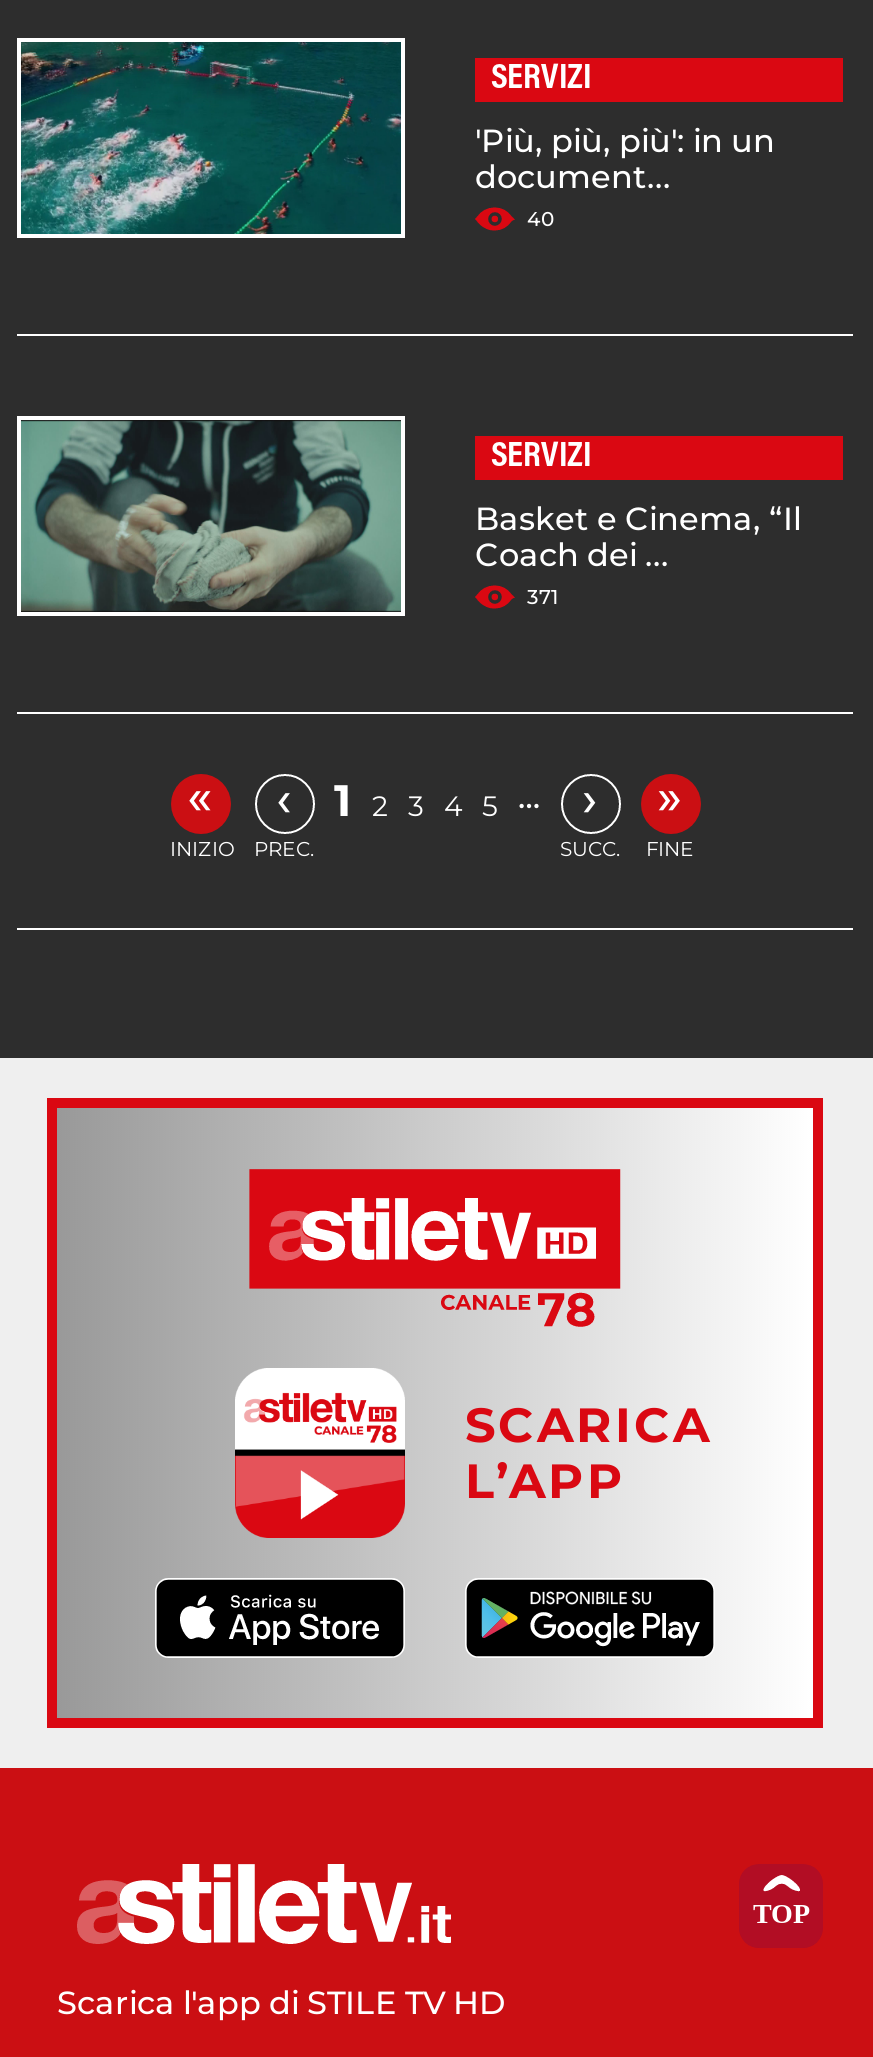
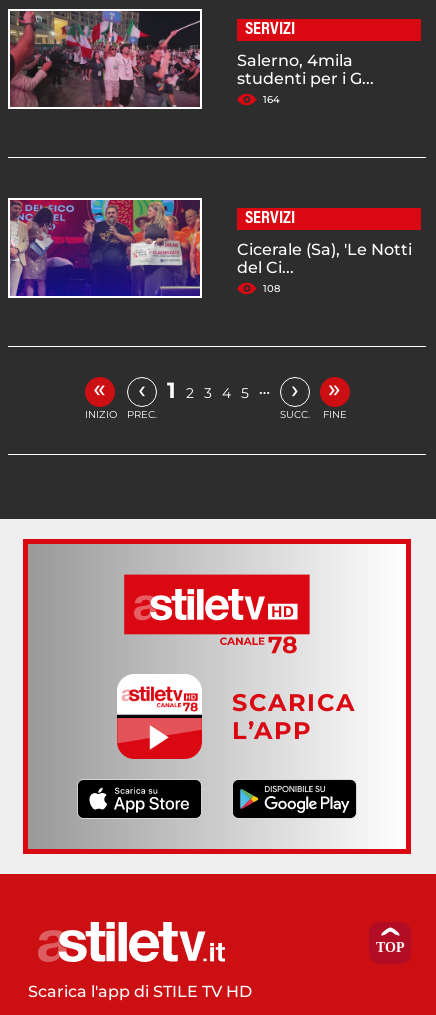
[19,42,775,236] [image] | 'Più, più, più': in un | document... | 40 -> [9,10,374,108] [image] | Salerno, 4mila | studenti per i G... | 164
[21,420,801,612] [image] | Basket e Cinema, “Il | Coach dei ... | 371 -> [10,199,412,297] [image] | Cicerale (Sa), 'Le Notti | del Ci... | 108

